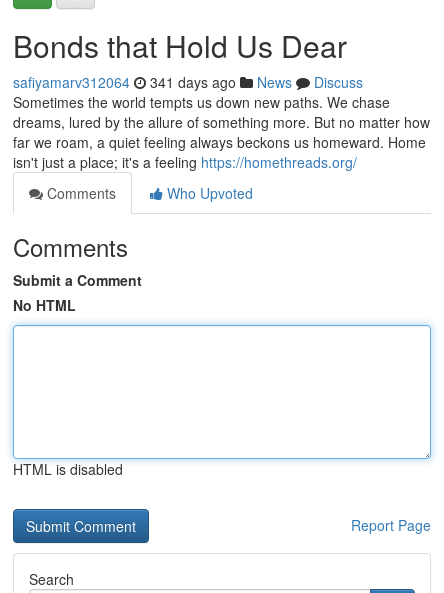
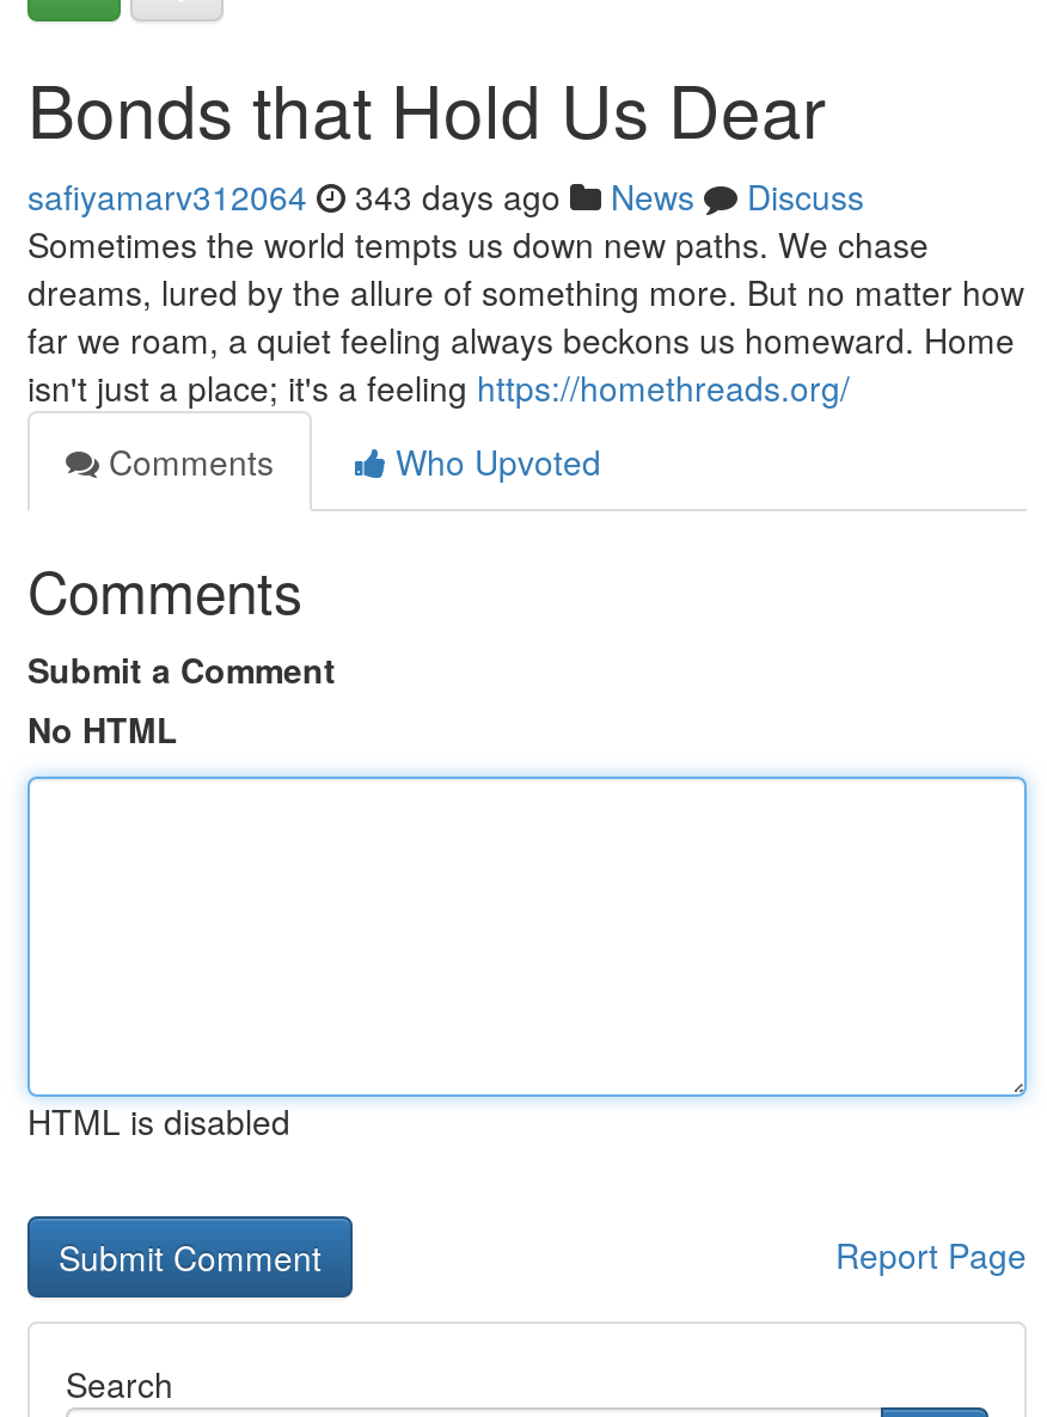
[13,72,363,92] safiyamarv312064 341 days ago News Discuss -> [27,172,864,220] safiyamarv312064 343 days ago News Discuss

